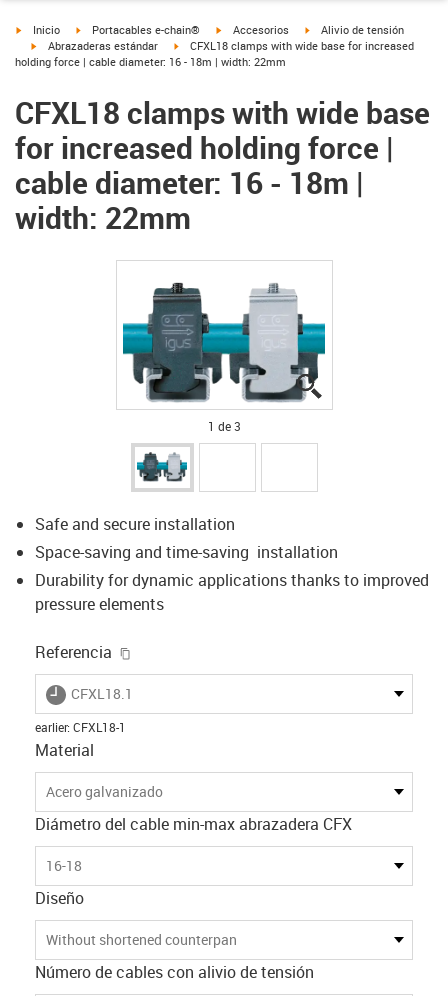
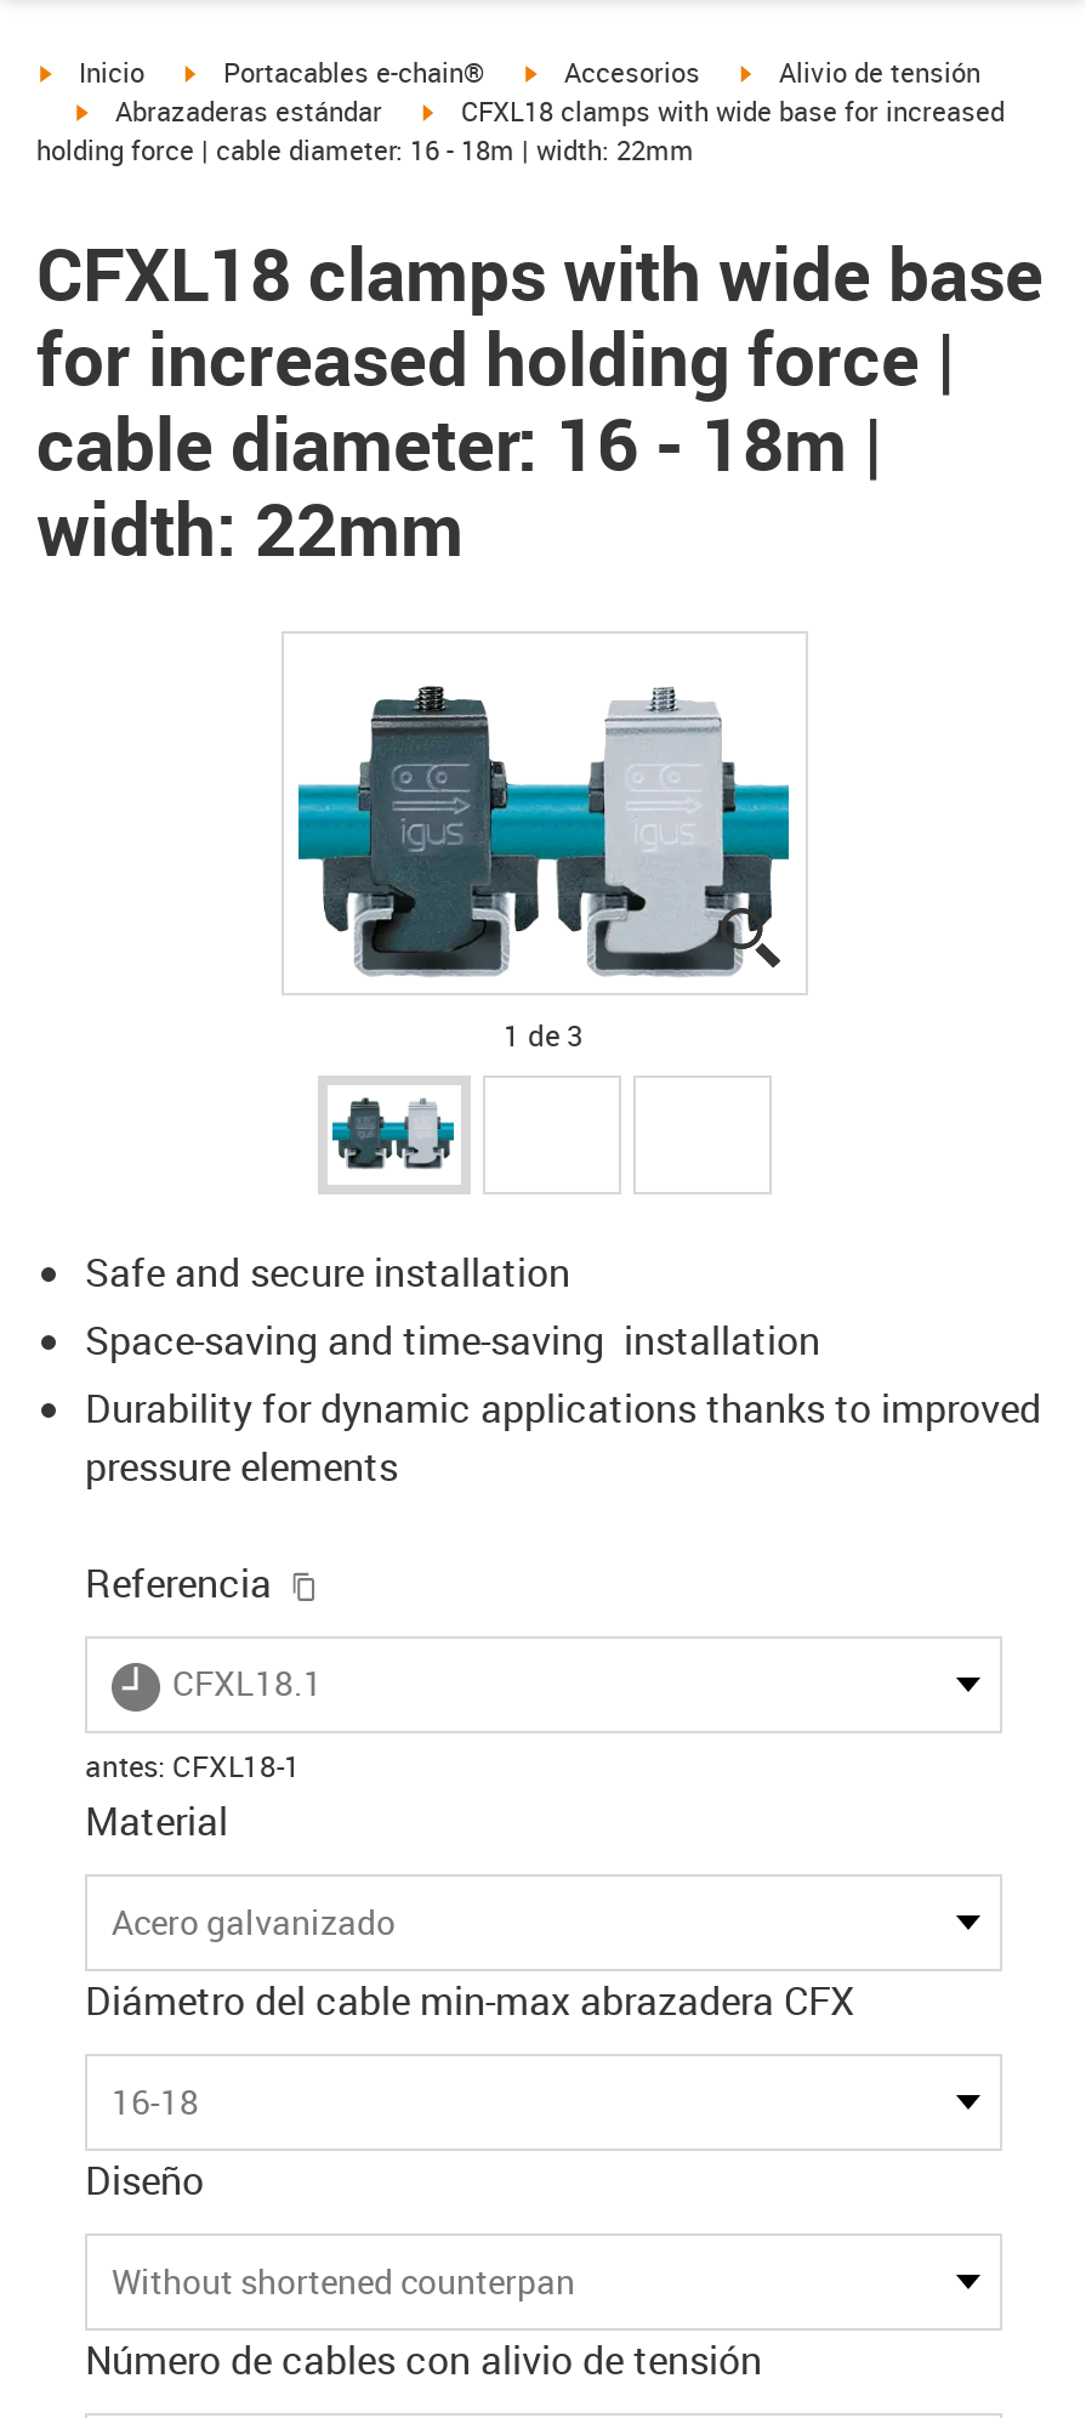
[35,718,126,734] earlier: CFXL18-1 -> [85,1744,301,1783] antes: CFXL18-1

